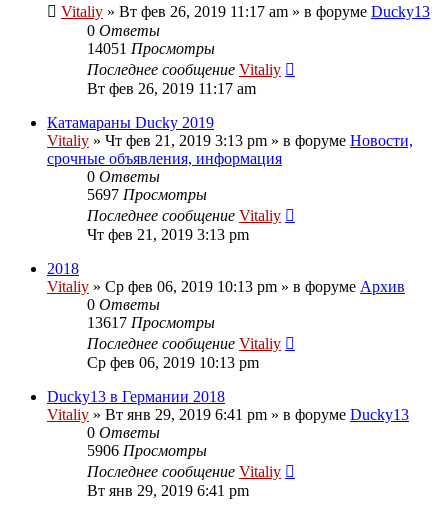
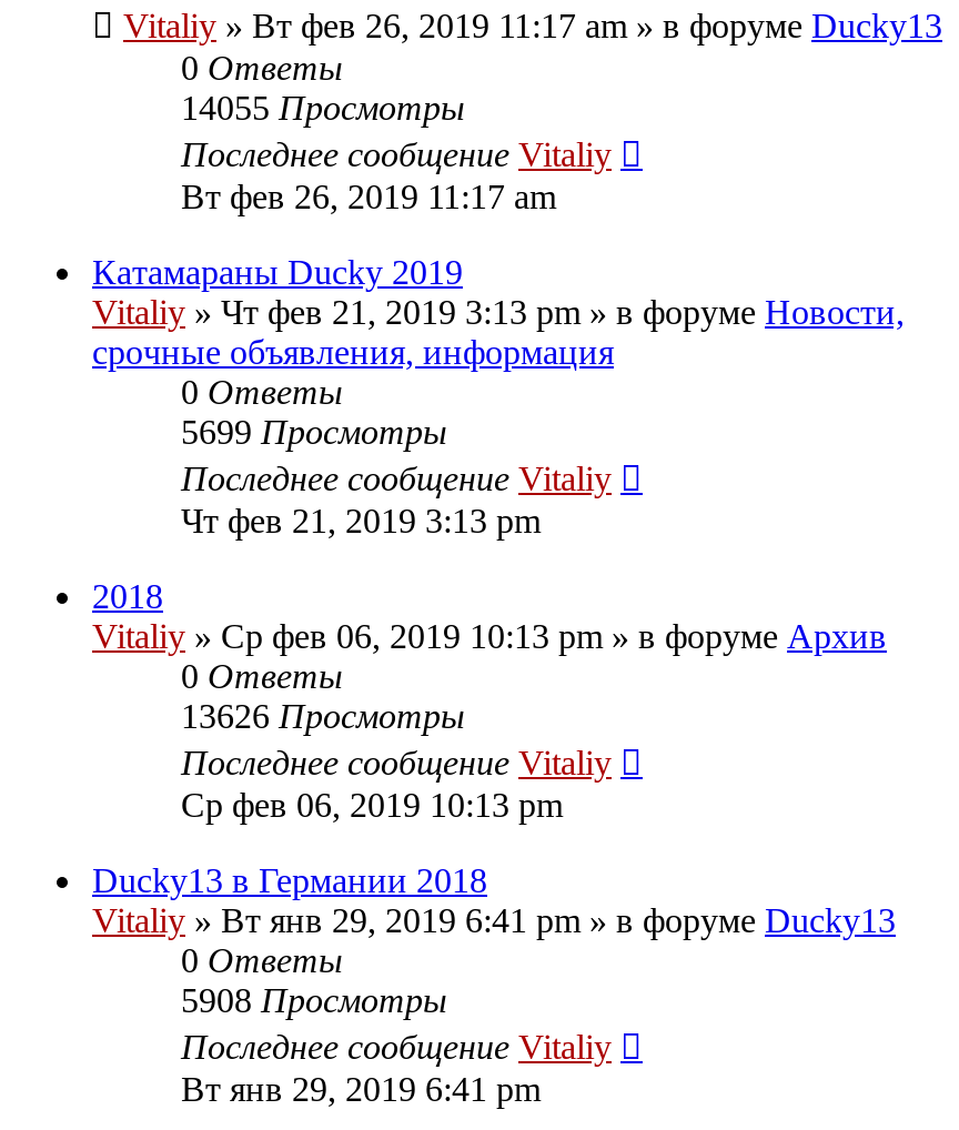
[87,40,215,57] 14051 Просмотры -> [181,89,465,127] 14055 Просмотры
[87,186,207,203] 5697 Просмотры -> [181,413,447,451] 5699 Просмотры
[87,314,215,331] 13617 Просмотры -> [181,697,465,735] 13626 Просмотры
[87,442,207,459] 5906 Просмотры -> [181,981,447,1019] 5908 Просмотры

